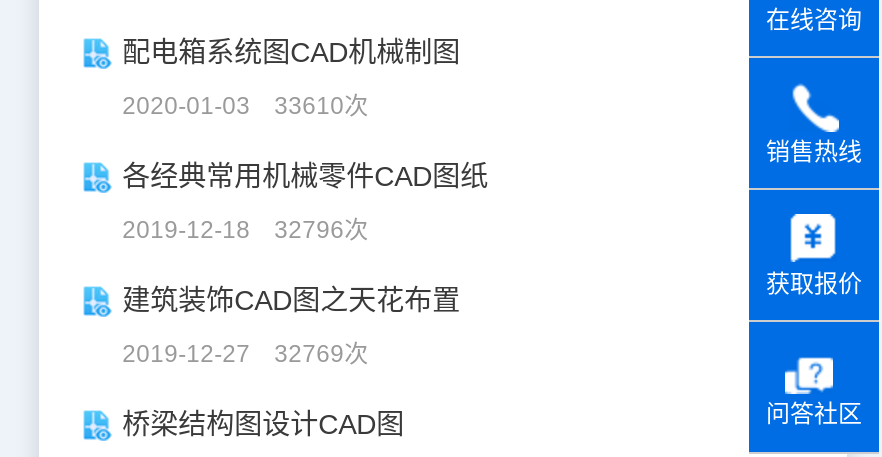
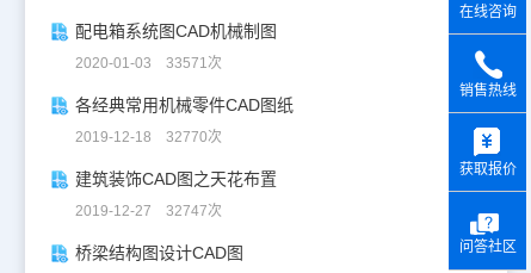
[122,92,368,120] 2020-01-03 33610次 -> [75,55,221,72] 2020-01-03 33571次
[122,216,368,244] 2019-12-18 32796次 -> [75,129,221,145] 2019-12-18 32770次
[122,340,368,368] 2019-12-27 32769次 -> [75,203,221,219] 2019-12-27 32747次

